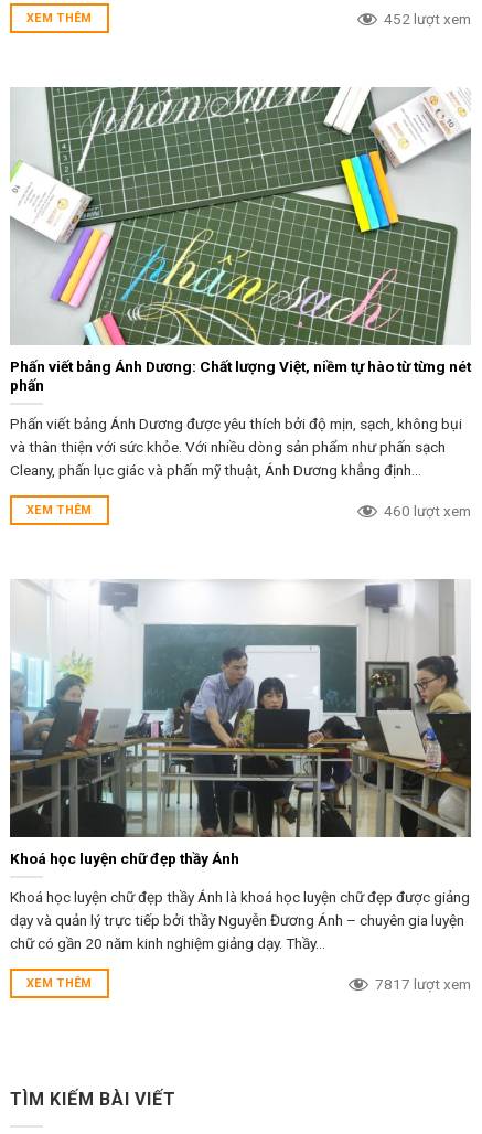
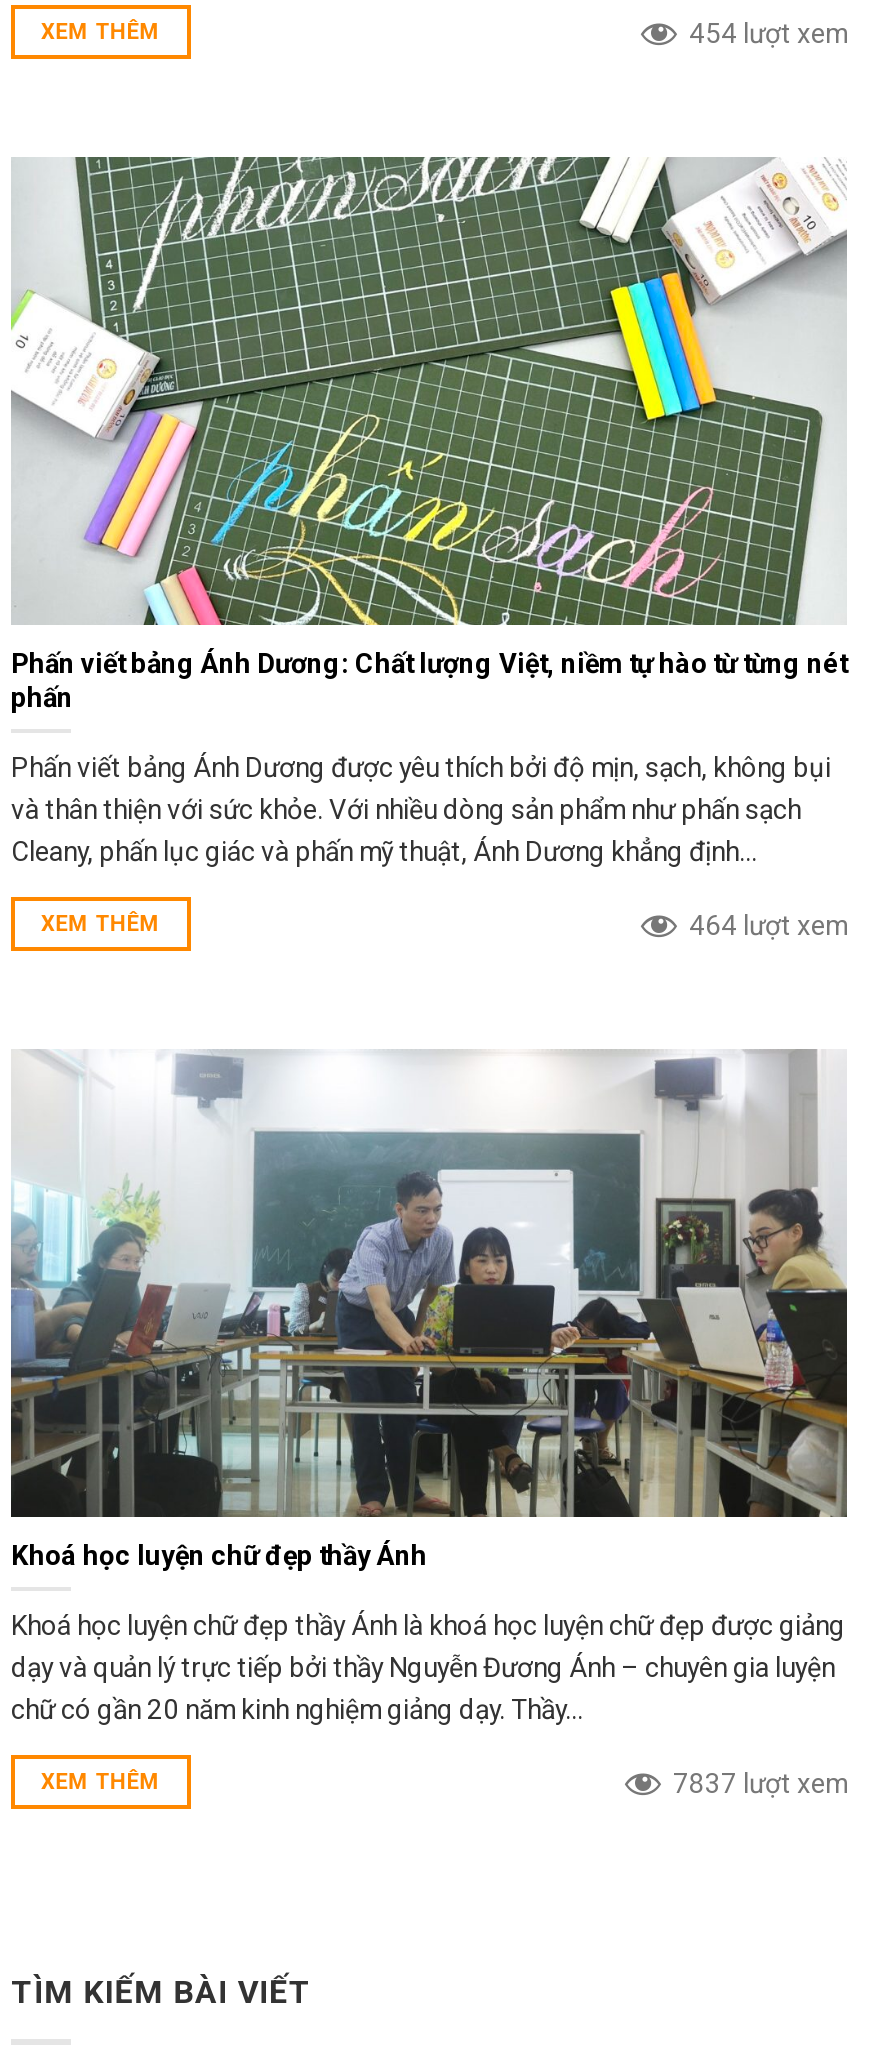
[384,10,471,28] 452 lượt xem -> [689,17,847,49] 454 lượt xem
[384,502,471,520] 460 lượt xem -> [689,909,847,941] 464 lượt xem
[375,975,471,993] 7817 lượt xem -> [673,1767,847,1799] 7837 lượt xem

